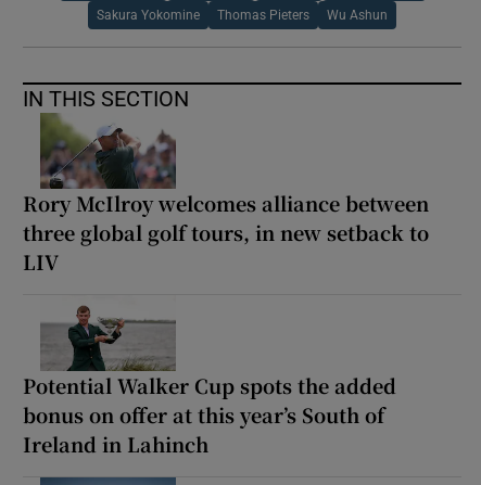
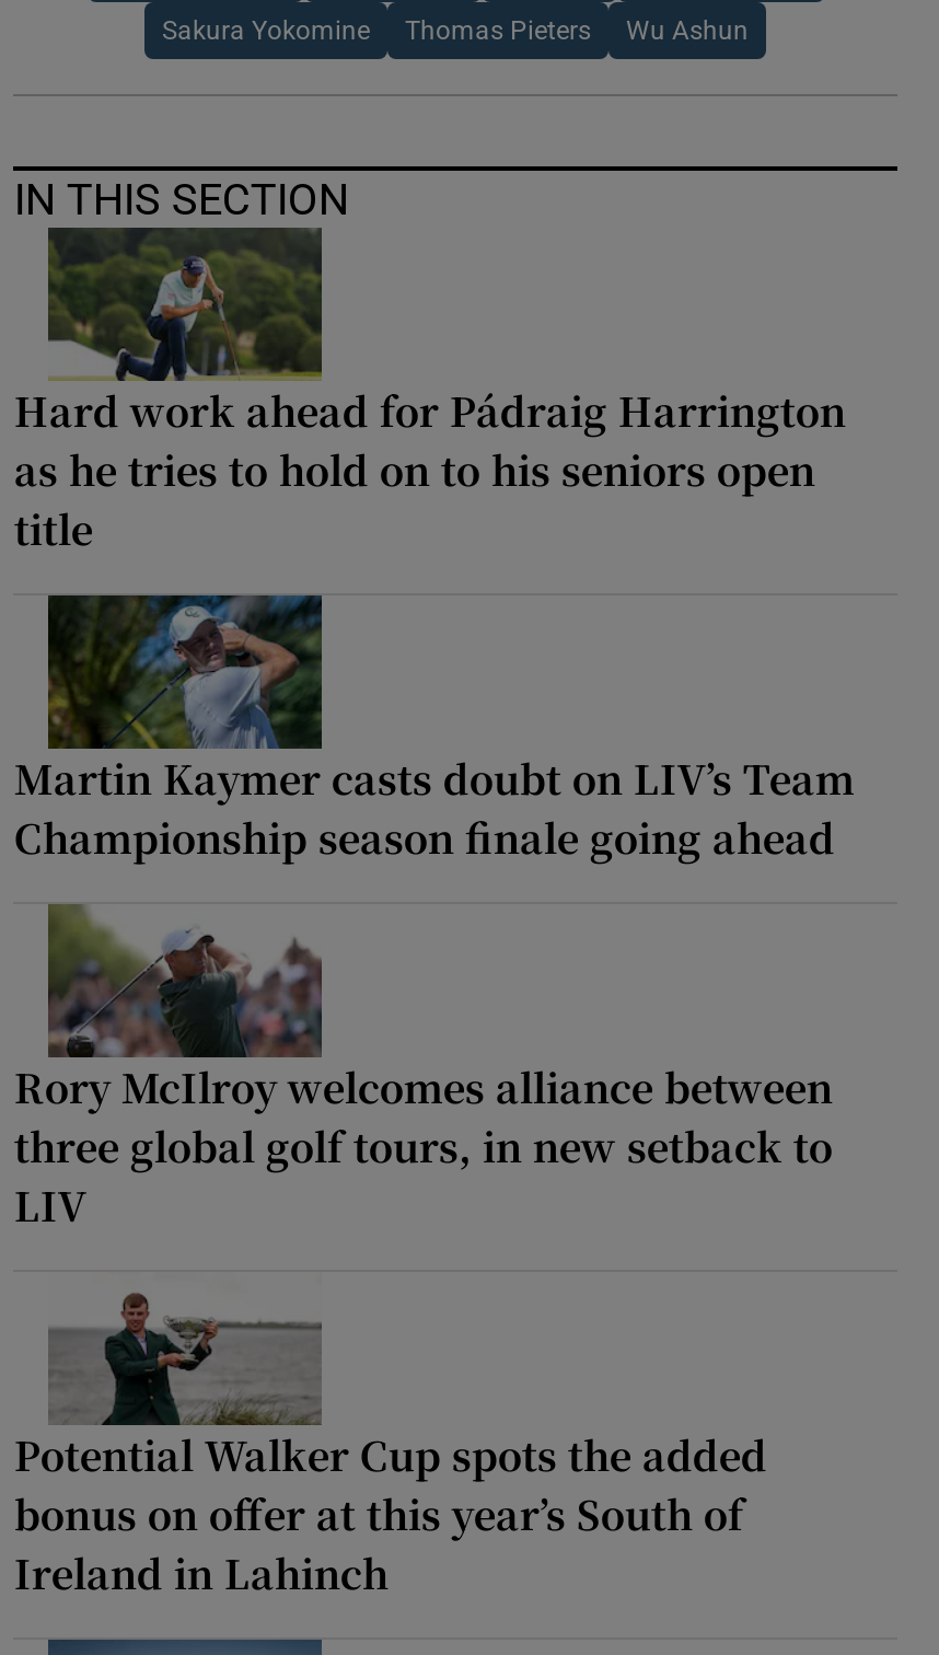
none -> [14,225,846,556] [image] | Hard work ahead for Pádraig Harrington | as he tries to hold on to his seniors open | title
none -> [14,593,855,864] [image] | Martin Kaymer casts doubt on LIV’s Team | Championship season finale going ahead

